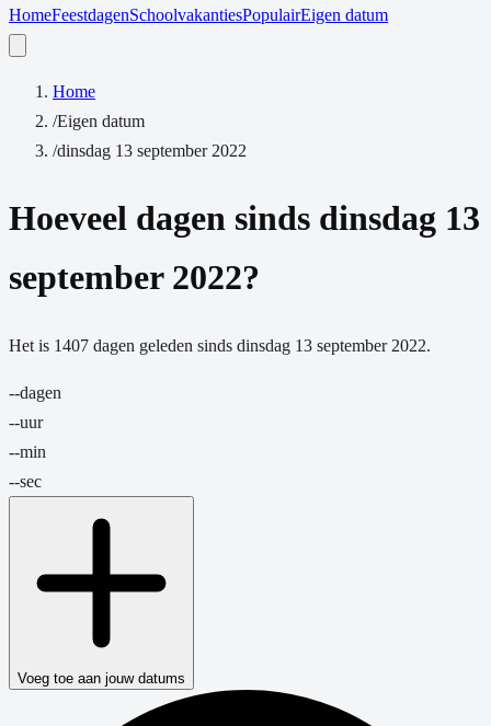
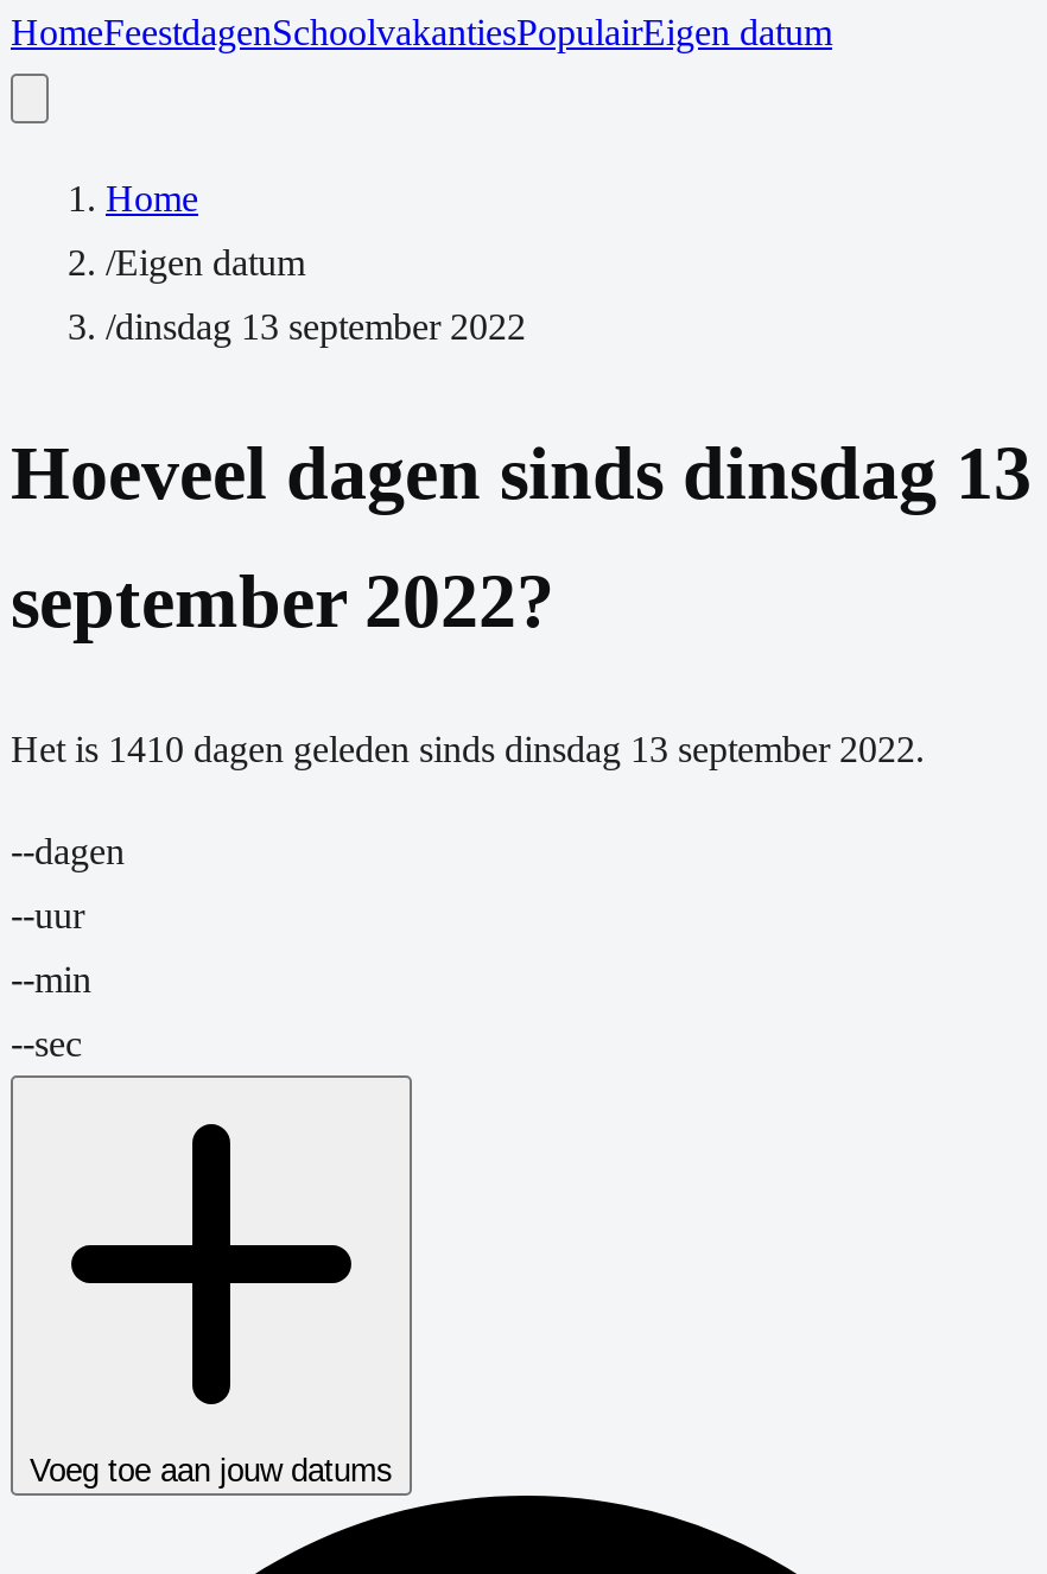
[9,336,431,355] Het is 1407 dagen geleden sinds dinsdag 13 september 2022. -> [11,729,925,769] Het is 1410 dagen geleden sinds dinsdag 13 september 2022.

